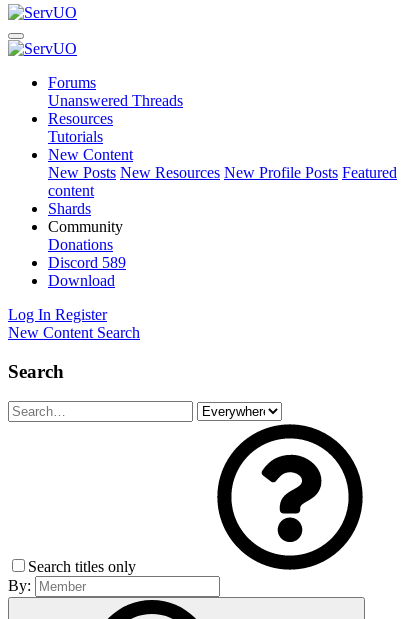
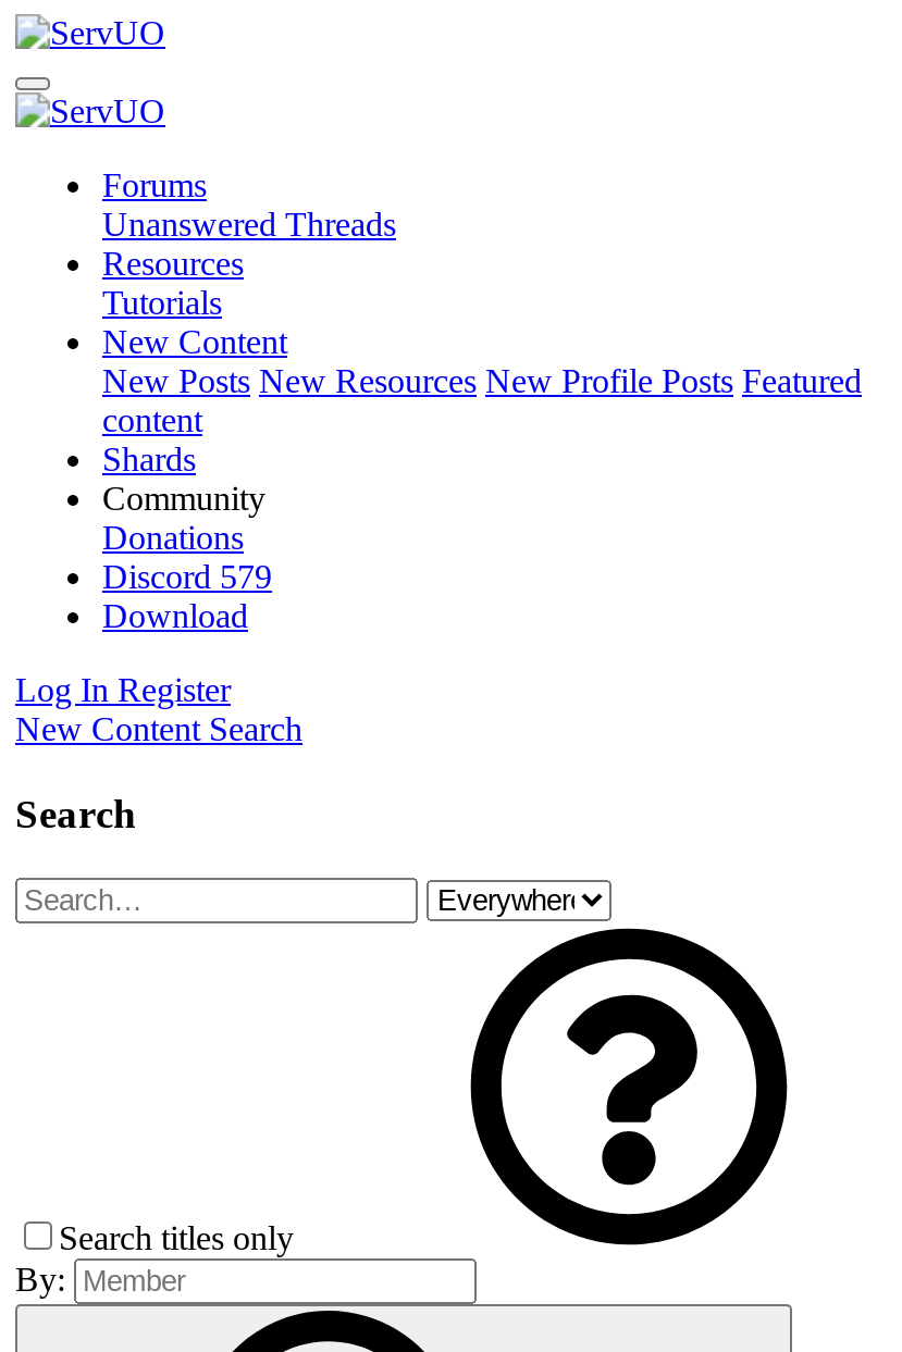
[48,254,126,271] Discord 589 -> [102,558,272,595] Discord 579

